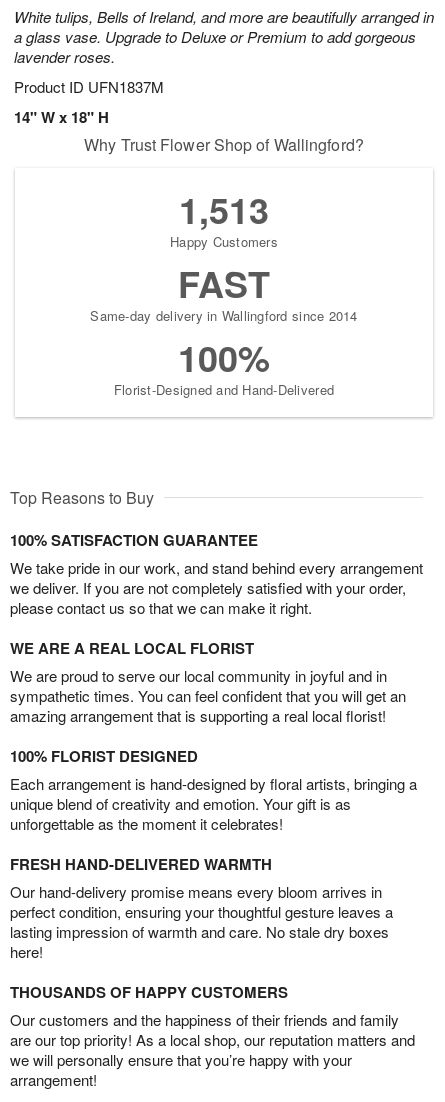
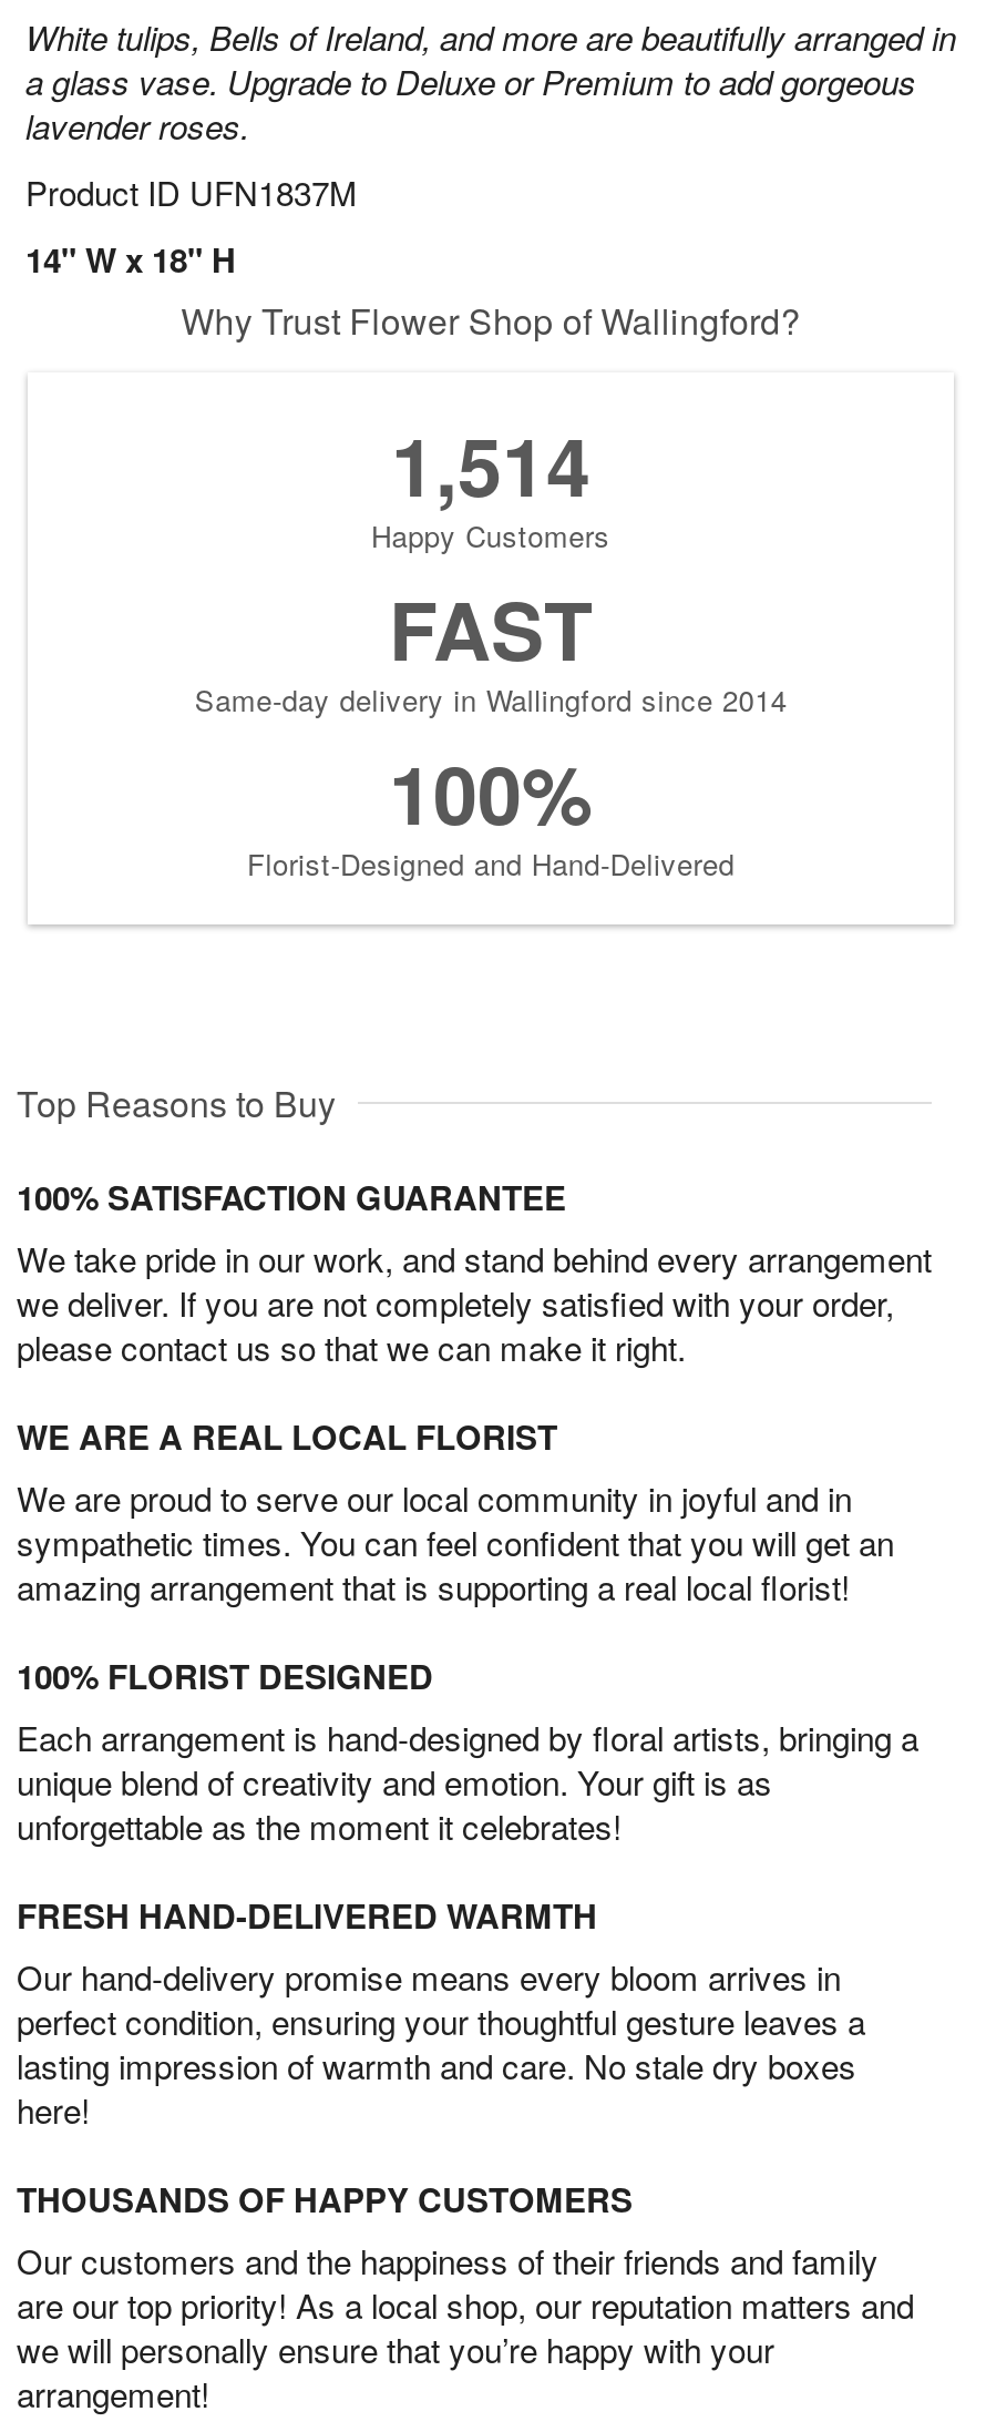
[179,183,269,235] 1,513 -> [391,407,590,522] 1,514

